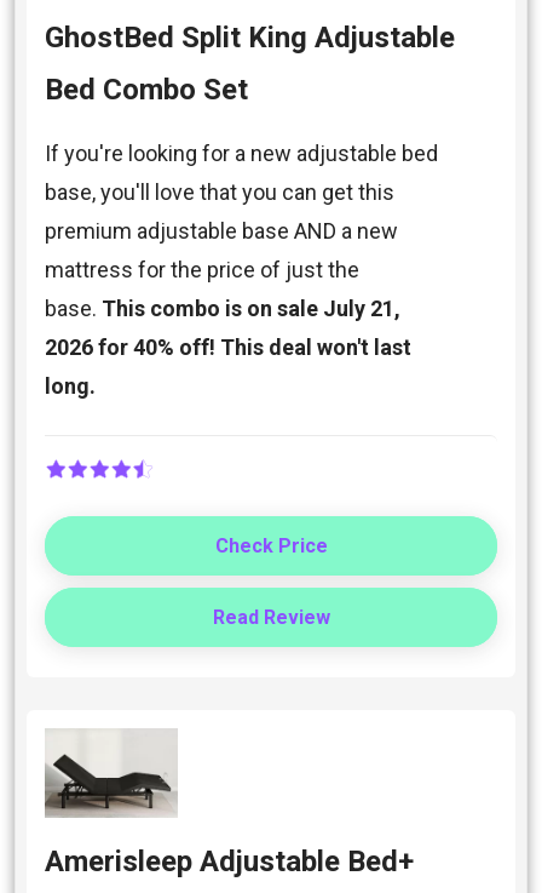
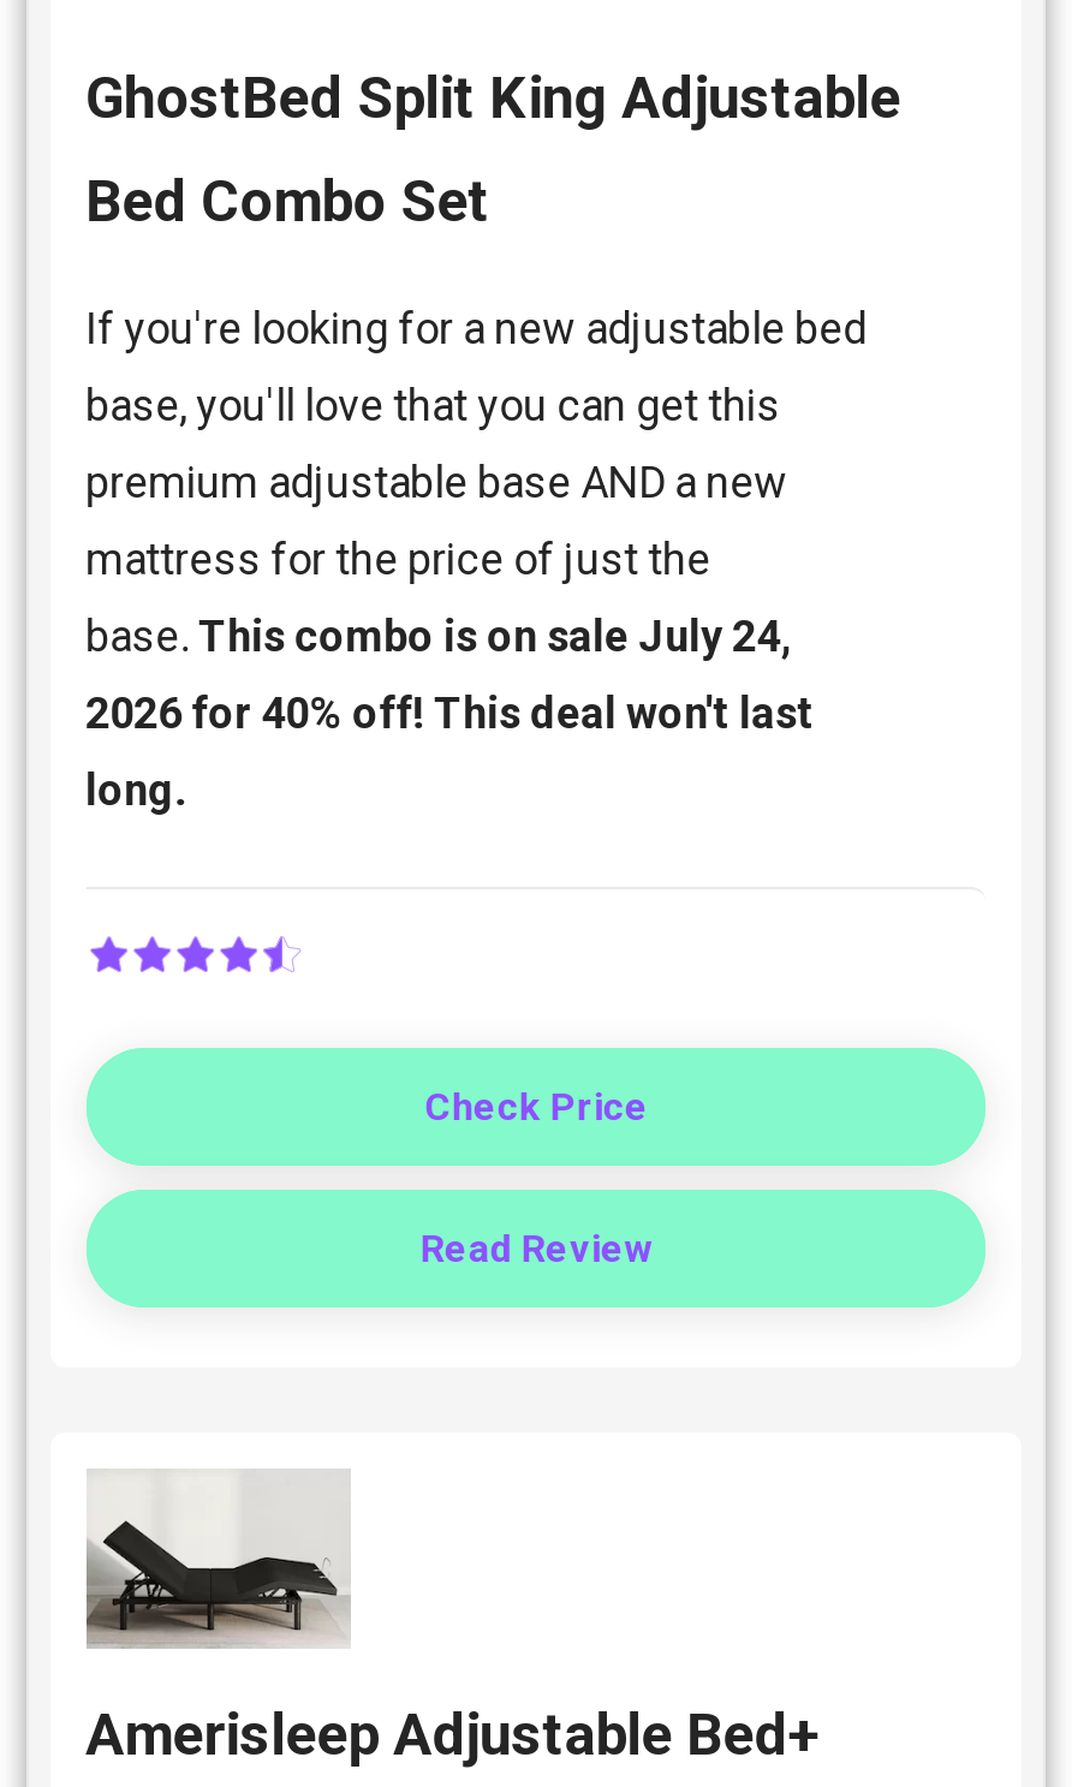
[44,295,400,321] base. This combo is on sale July 21, -> [86,612,792,662] base. This combo is on sale July 24,

